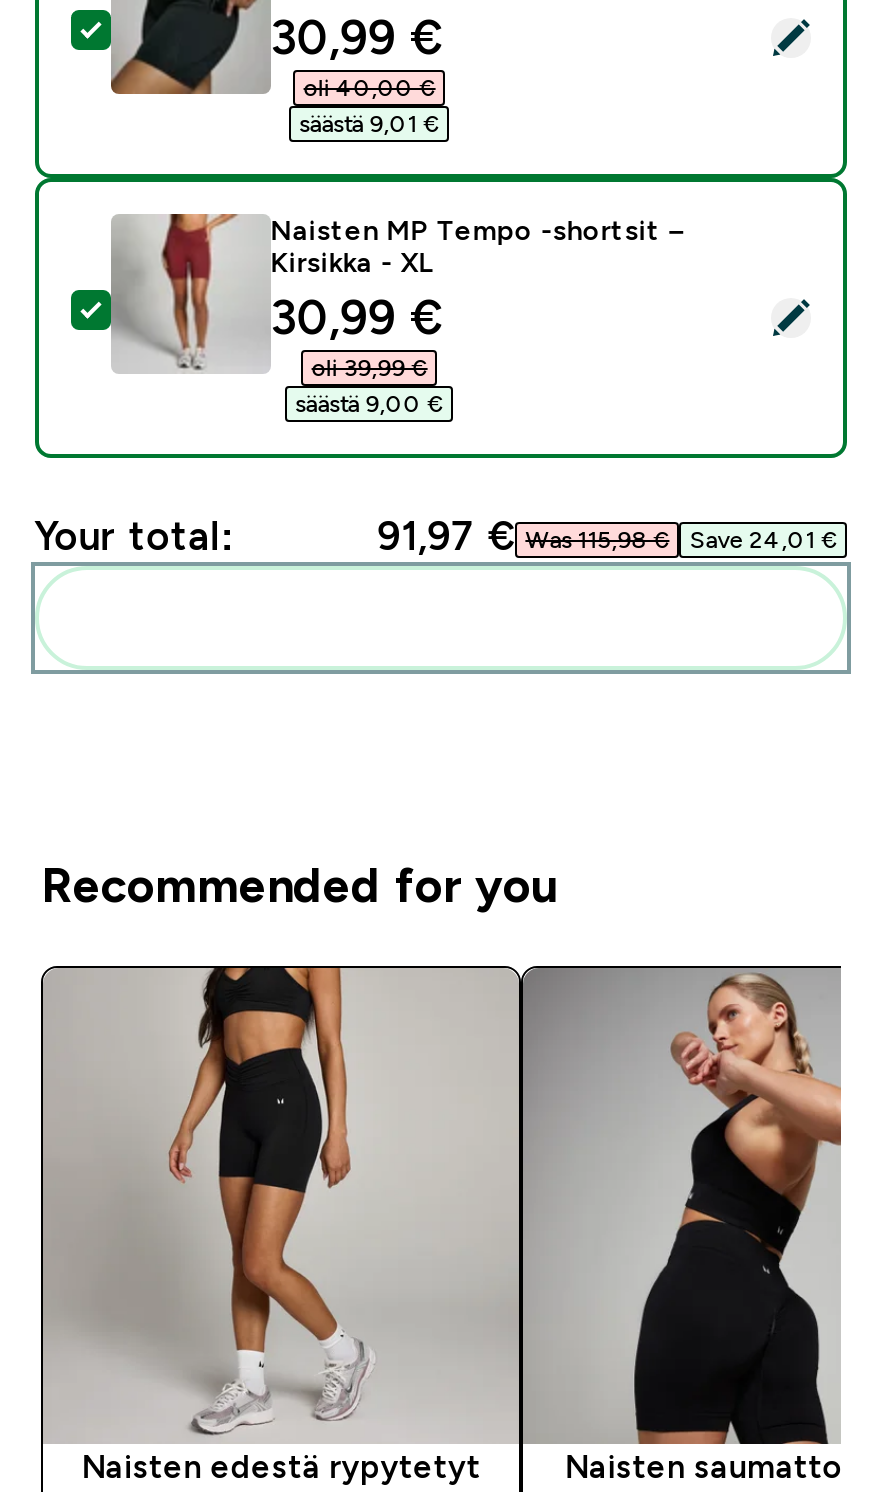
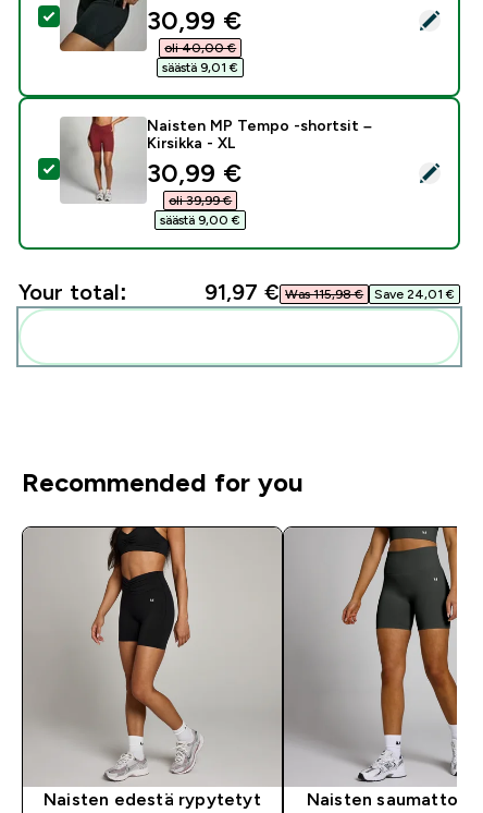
[527,966,841,1444] [image] -> [285,526,458,787] [image]

